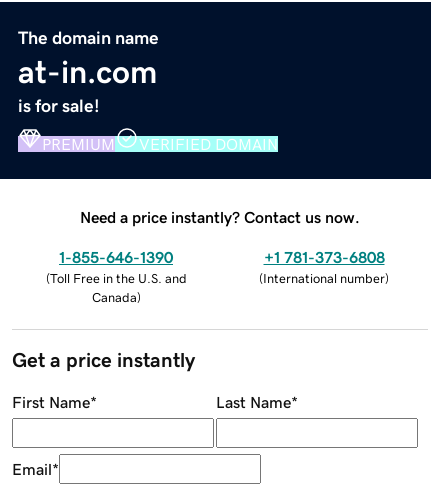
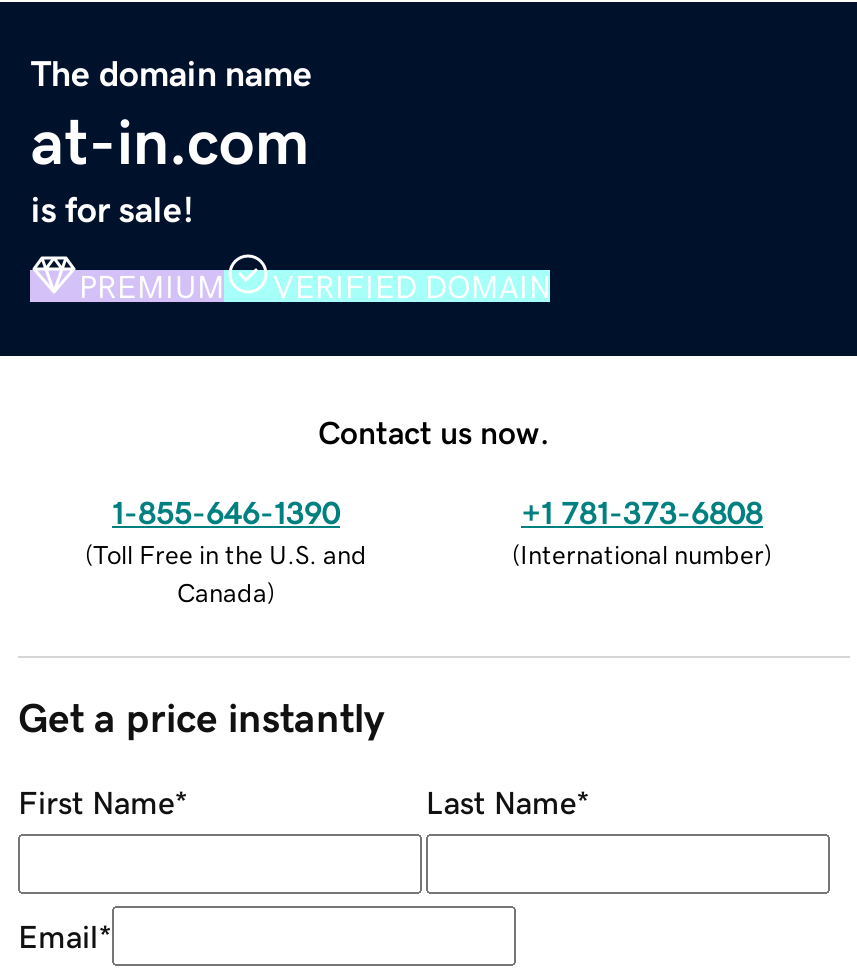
[80,209,360,225] Need a price instantly? Contact us now. -> [318,415,550,447] Contact us now.

